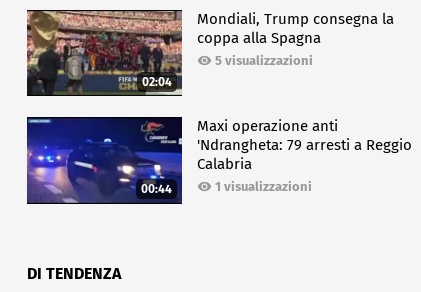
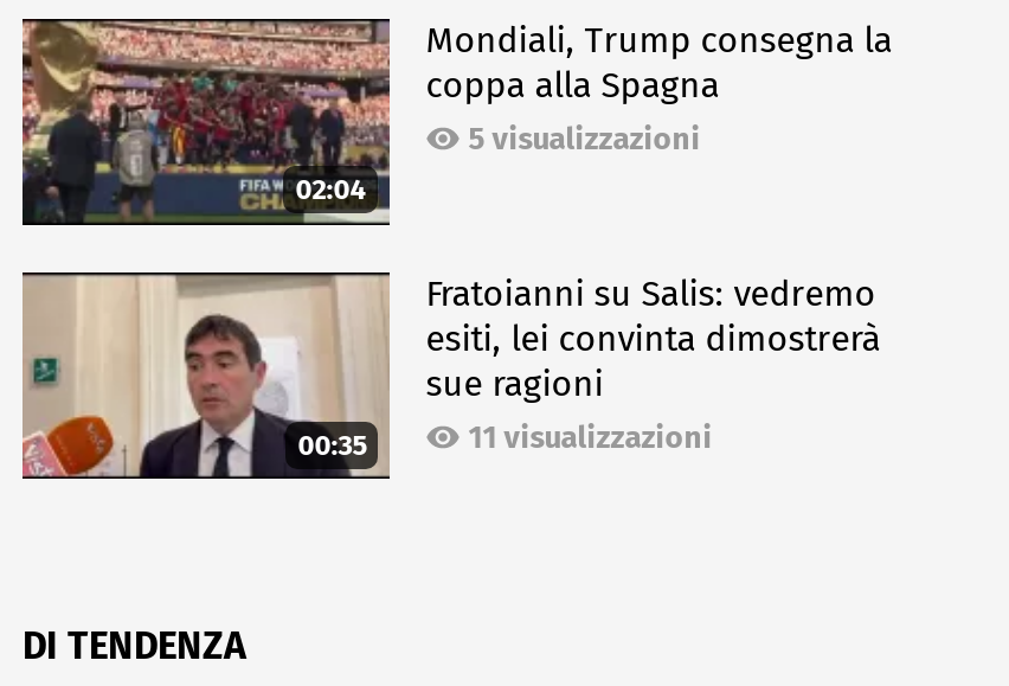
[26,116,183,205] [image] | 00:44 -> [20,269,392,482] [image] | 00:35
[197,117,412,194] Maxi operazione anti | 'Ndrangheta: 79 arresti a Reggio | Calabria | 1 visualizzazioni -> [426,273,880,456] Fratoianni su Salis: vedremo | esiti, lei convinta dimostrerà | sue ragioni | 11 visualizzazioni

